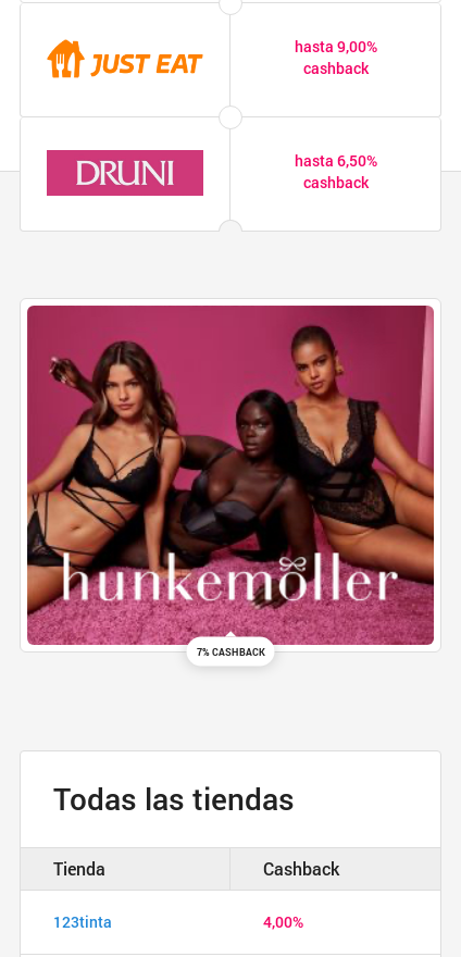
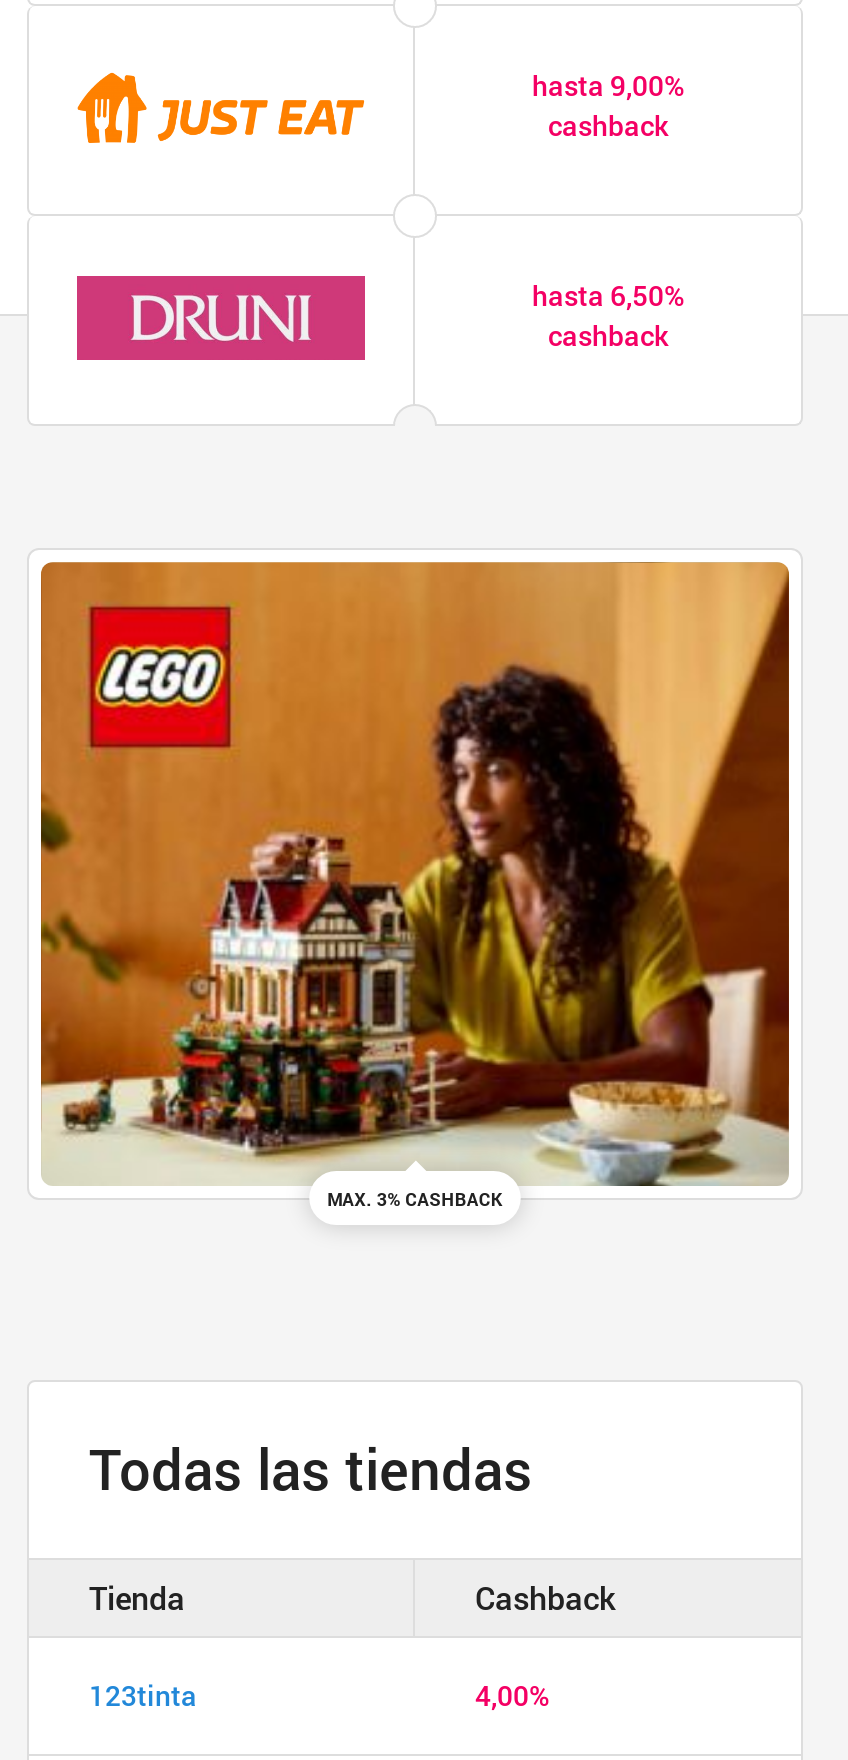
[26,304,435,658] [image] | 7% CASHBACK -> [39,560,791,1209] [image] | MAX. 3% CASHBACK

